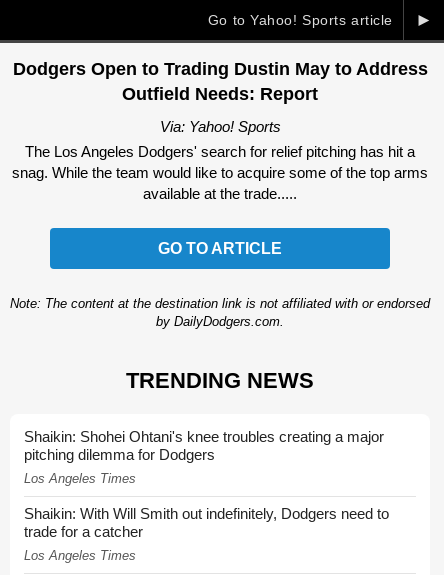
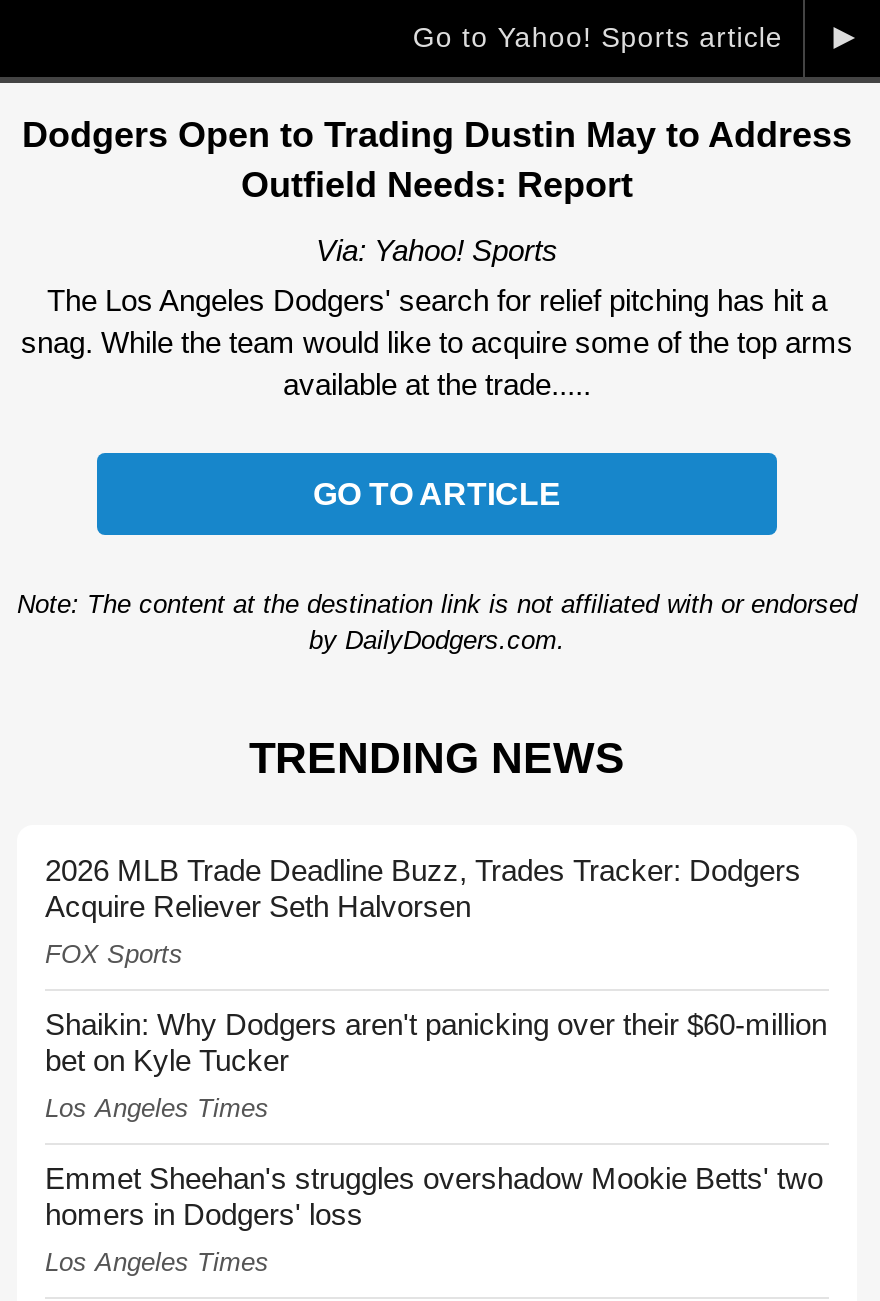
[24,428,384,463] Shaikin: Shohei Ohtani's knee troubles creating a major | pitching dilemma for Dodgers -> [45,853,827,1077] 2026 MLB Trade Deadline Buzz, Trades Tracker: Dodgers | Acquire Reliever Seth Halvorsen | FOX Sports | Shaikin: Why Dodgers aren't panicking over their $60-million | bet on Kyle Tucker
[24,505,389,540] Shaikin: With Will Smith out indefinitely, Dodgers need to | trade for a catcher -> [45,1161,823,1231] Emmet Sheehan's struggles overshadow Mookie Betts' two | homers in Dodgers' loss

